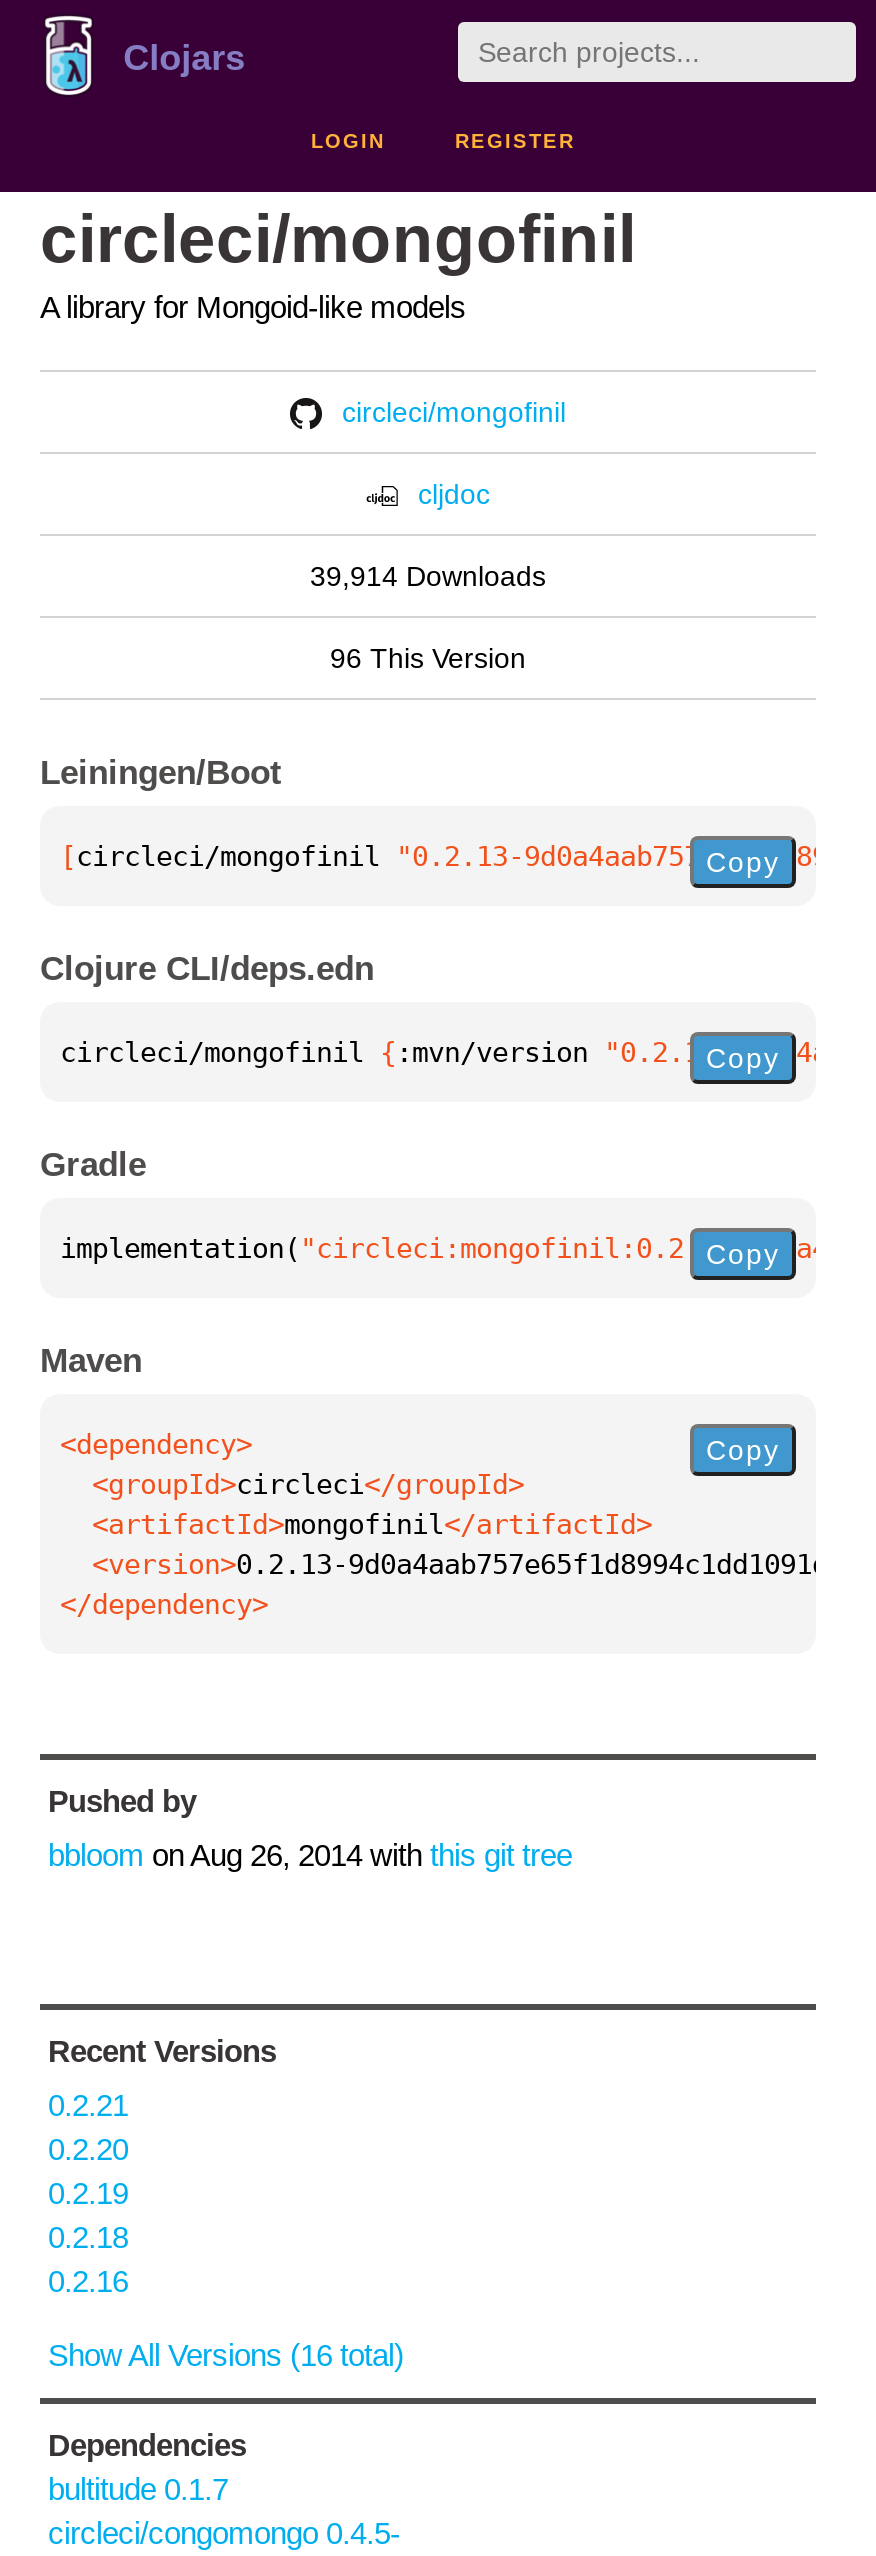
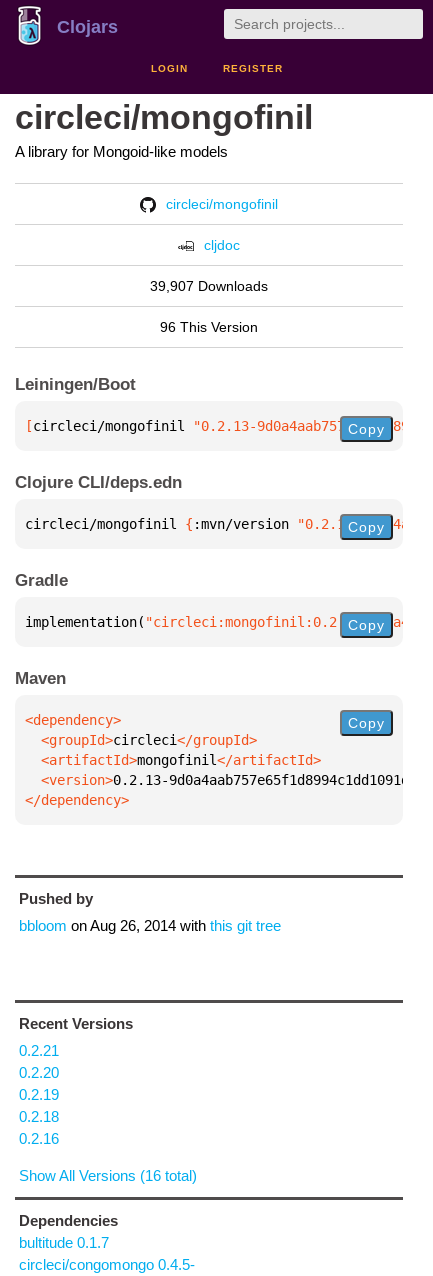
[310,560,546,592] 39,914 Downloads -> [150,278,268,294] 39,907 Downloads

